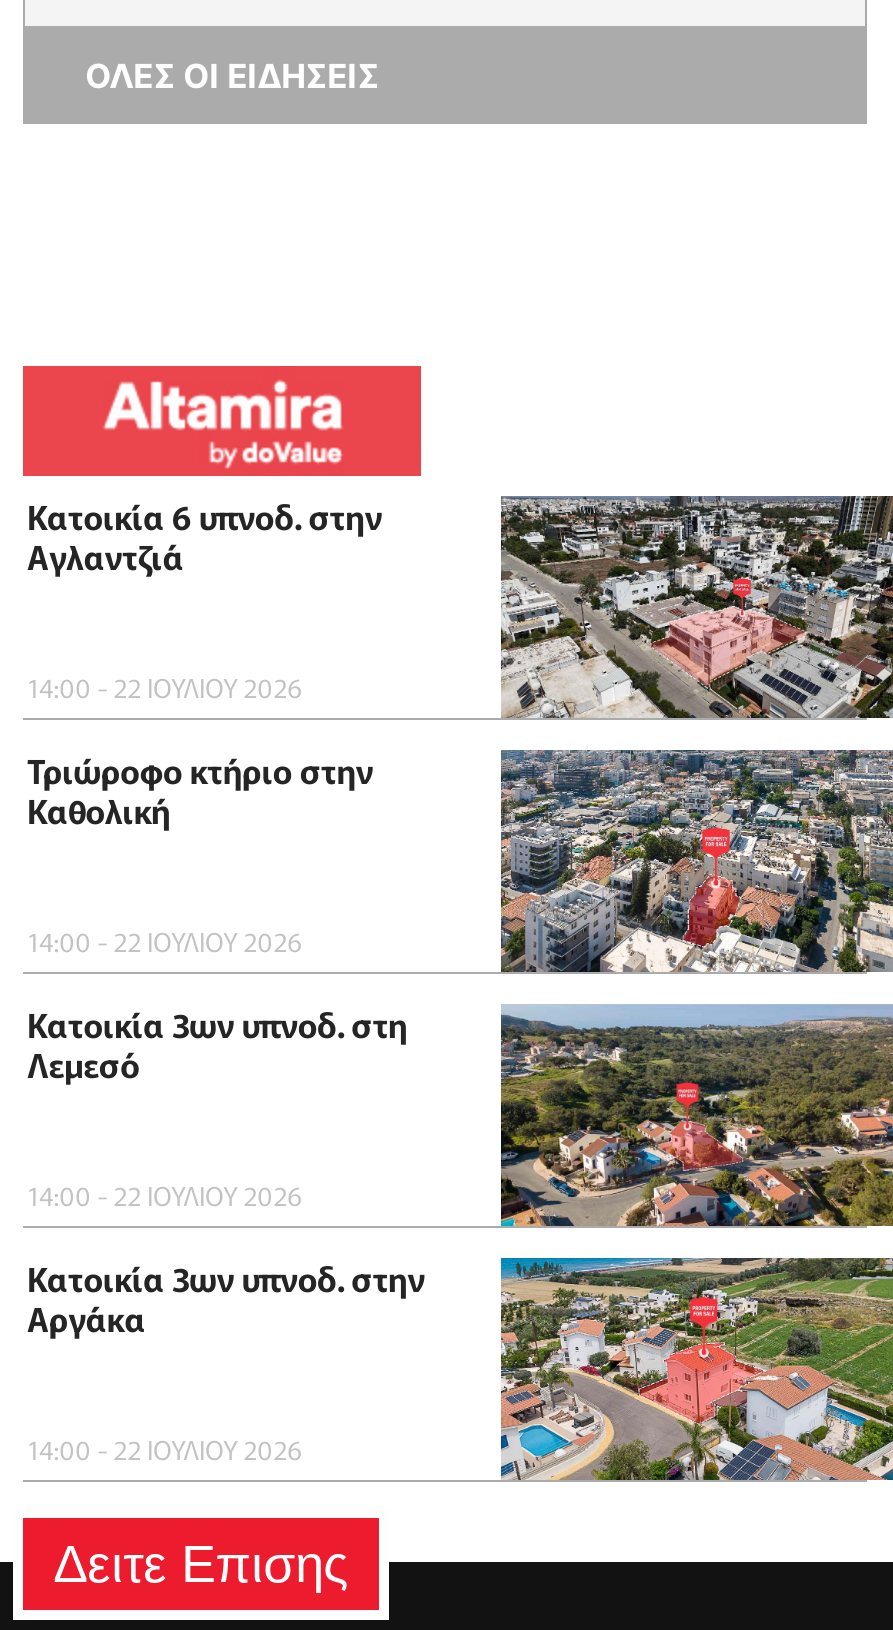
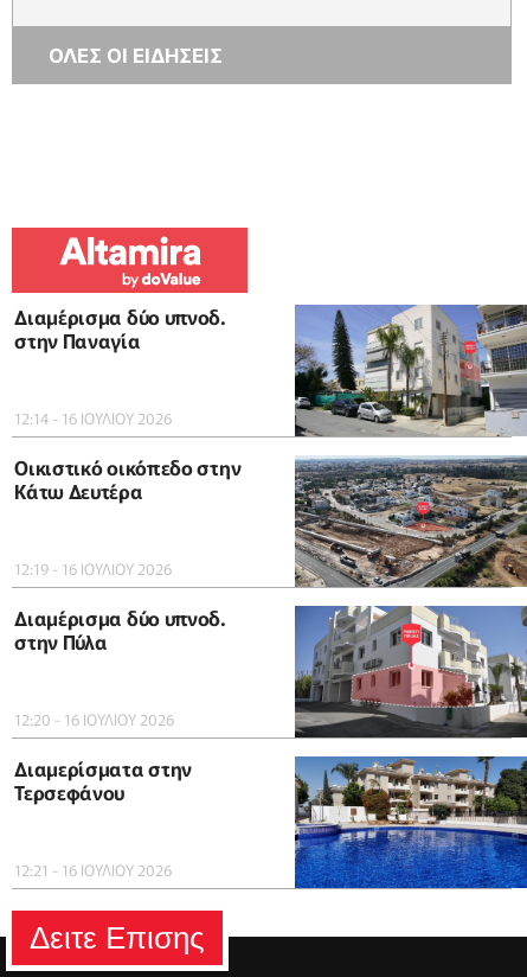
[27,492,382,580] Κατοικία 6 υπνοδ. στην | Αγλαντζιά -> [14,303,225,355] Διαμέρισμα δύο υπνοδ. | στην Παναγία
[499,494,887,720] [image] -> [294,304,523,438] [image]
[27,668,301,706] 14:00 - 22 ΙΟΥΛΙΟΥ 2026 -> [14,407,172,429] 12:14 - 16 ΙΟΥΛΙΟΥ 2026
[27,746,373,834] Τριώροφο κτήριο στην | Καθολική -> [14,453,241,505] Οικιστικό οικόπεδο στην | Κάτω Δευτέρα
[499,748,887,974] [image] -> [295,455,523,588] [image]
[27,922,301,960] 14:00 - 22 ΙΟΥΛΙΟΥ 2026 -> [14,557,172,580] 12:19 - 16 ΙΟΥΛΙΟΥ 2026
[27,1000,407,1088] Κατοικία 3ων υπνοδ. στη | Λεμεσό -> [14,604,225,656] Διαμέρισμα δύο υπνοδ. | στην Πύλα
[499,1004,887,1228] [image] -> [294,606,523,739] [image]
[27,1176,301,1214] 14:00 - 22 ΙΟΥΛΙΟΥ 2026 -> [14,708,174,730] 12:20 - 16 ΙΟΥΛΙΟΥ 2026
[27,1254,425,1342] Κατοικία 3ων υπνοδ. στην | Αργάκα -> [14,754,192,806] Διαμερίσματα στην | Τερσεφάνου
[499,1256,887,1482] [image] -> [294,755,523,889] [image]
[27,1430,301,1468] 14:00 - 22 ΙΟΥΛΙΟΥ 2026 -> [14,858,172,881] 12:21 - 16 ΙΟΥΛΙΟΥ 2026

